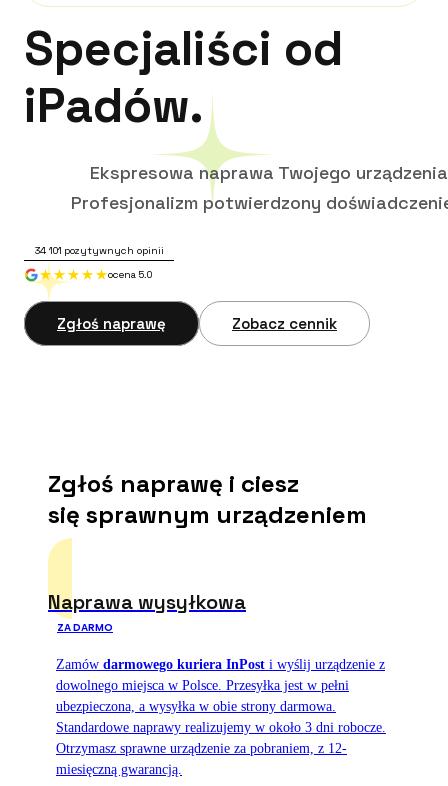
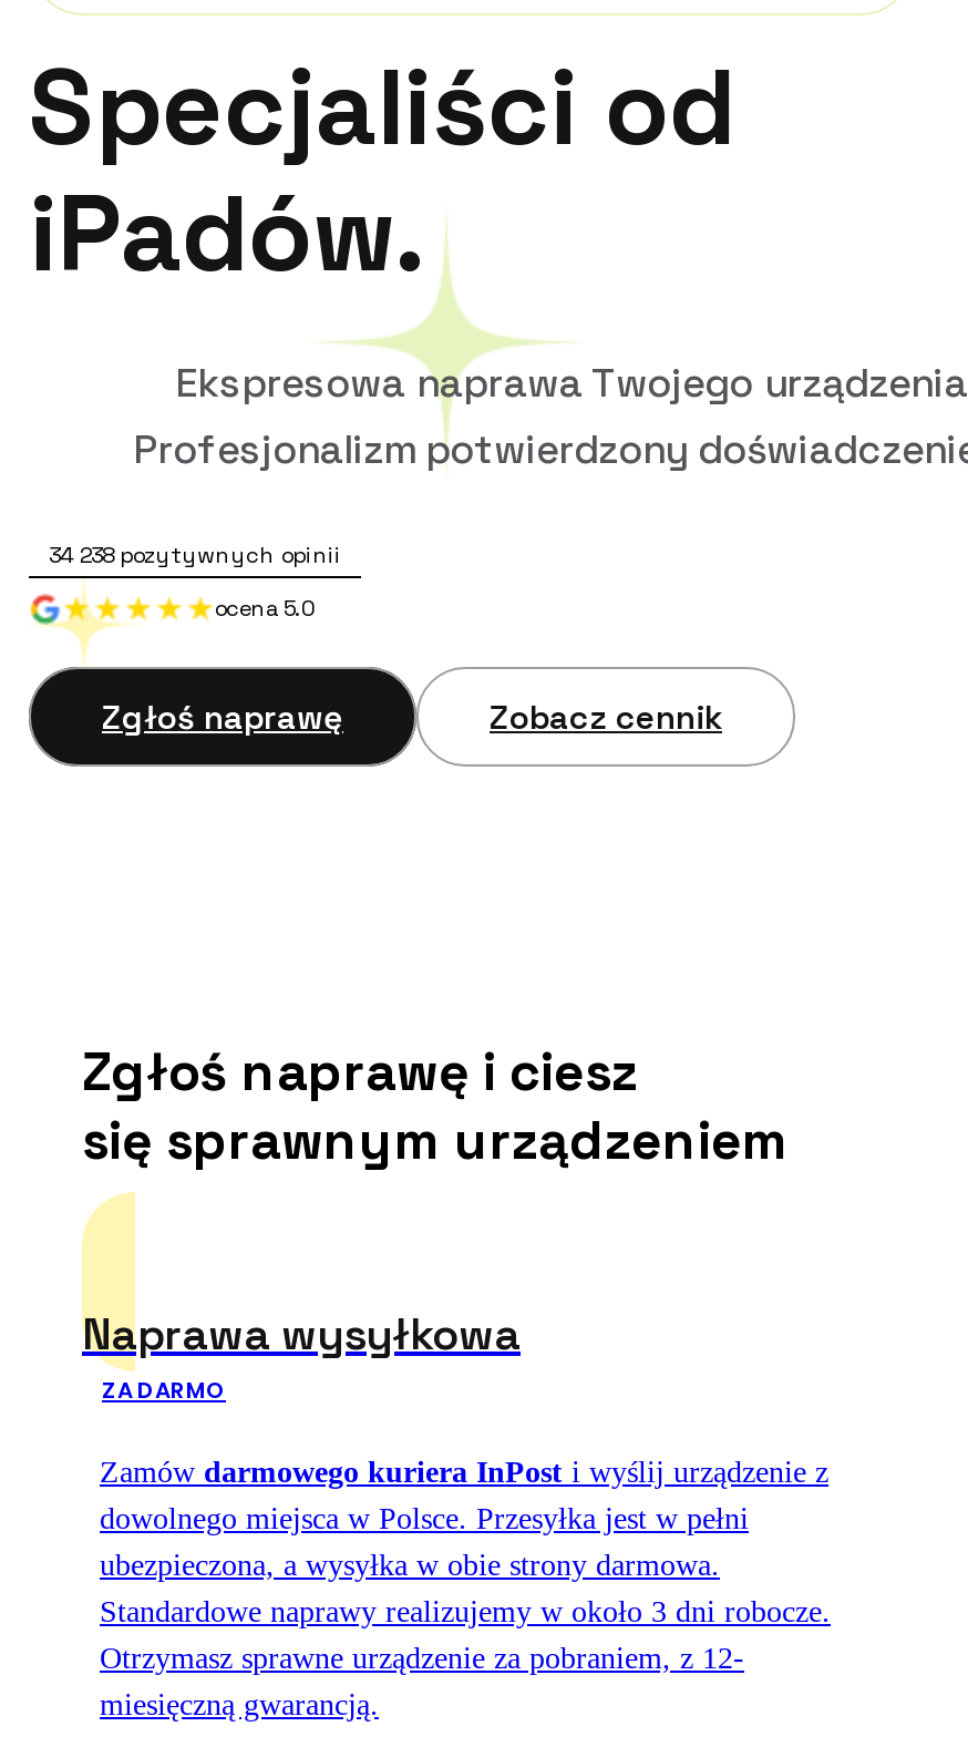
[34,244,163,257] 34 101 pozytywnych opinii -> [49,540,341,569] 34 238 pozytywnych opinii

